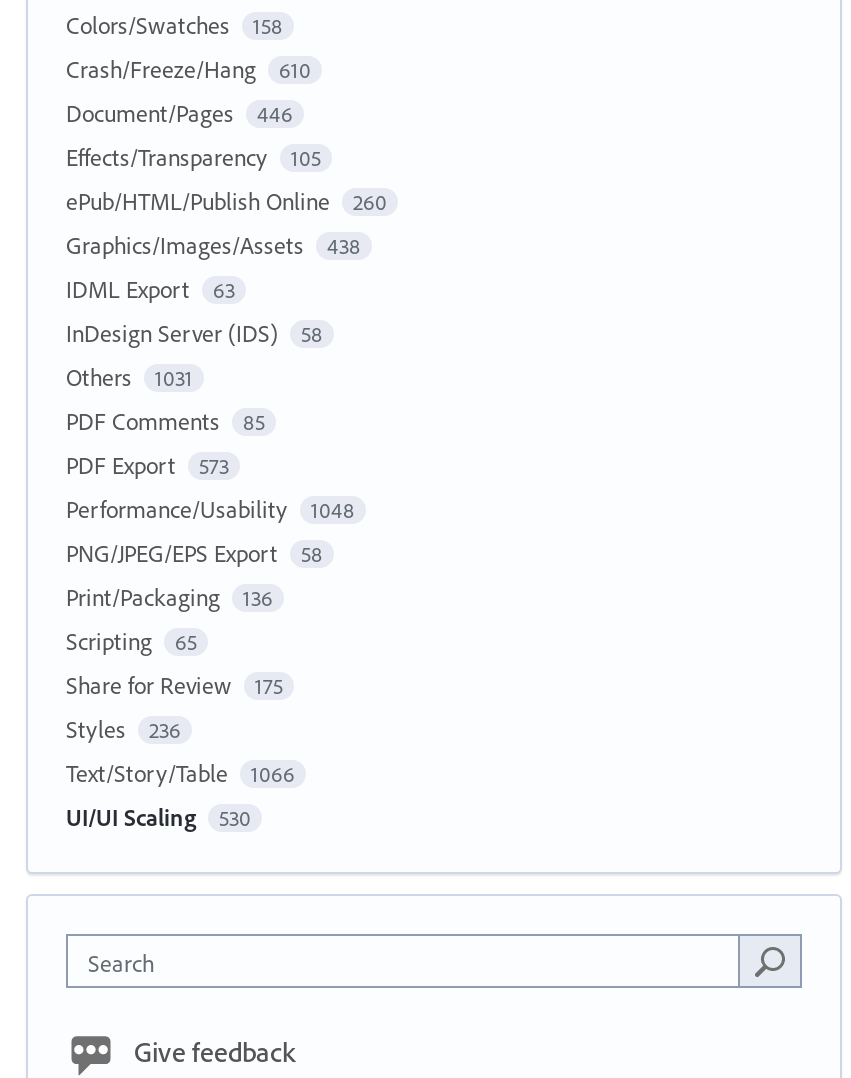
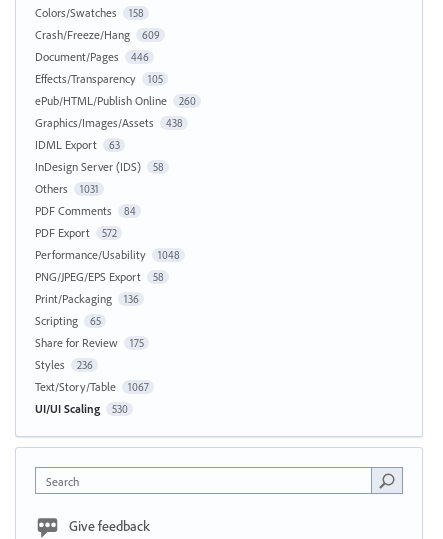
[66,54,311,84] Crash/Freeze/Hang 610 -> [35,27,159,42] Crash/Freeze/Hang 609
[66,406,265,436] PDF Comments 85 -> [35,203,135,218] PDF Comments 84
[66,450,229,480] PDF Export 573 -> [35,225,116,240] PDF Export 572
[66,758,295,788] Text/Story/Table 1066 -> [35,379,148,394] Text/Story/Table 1067

